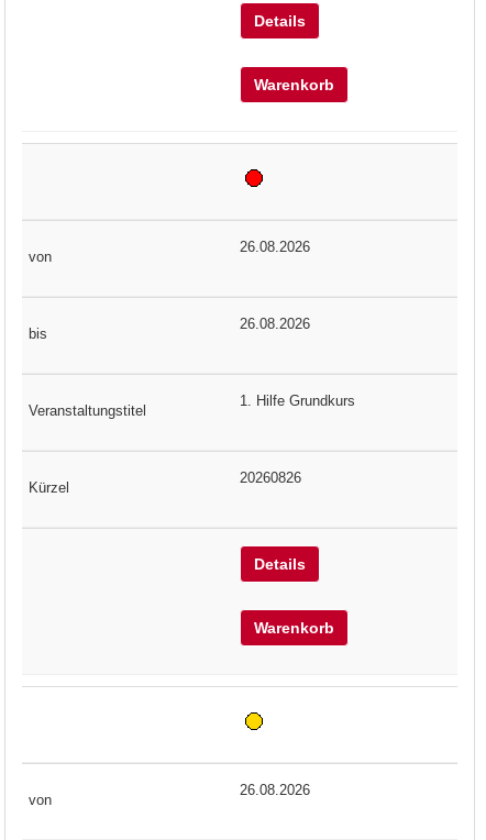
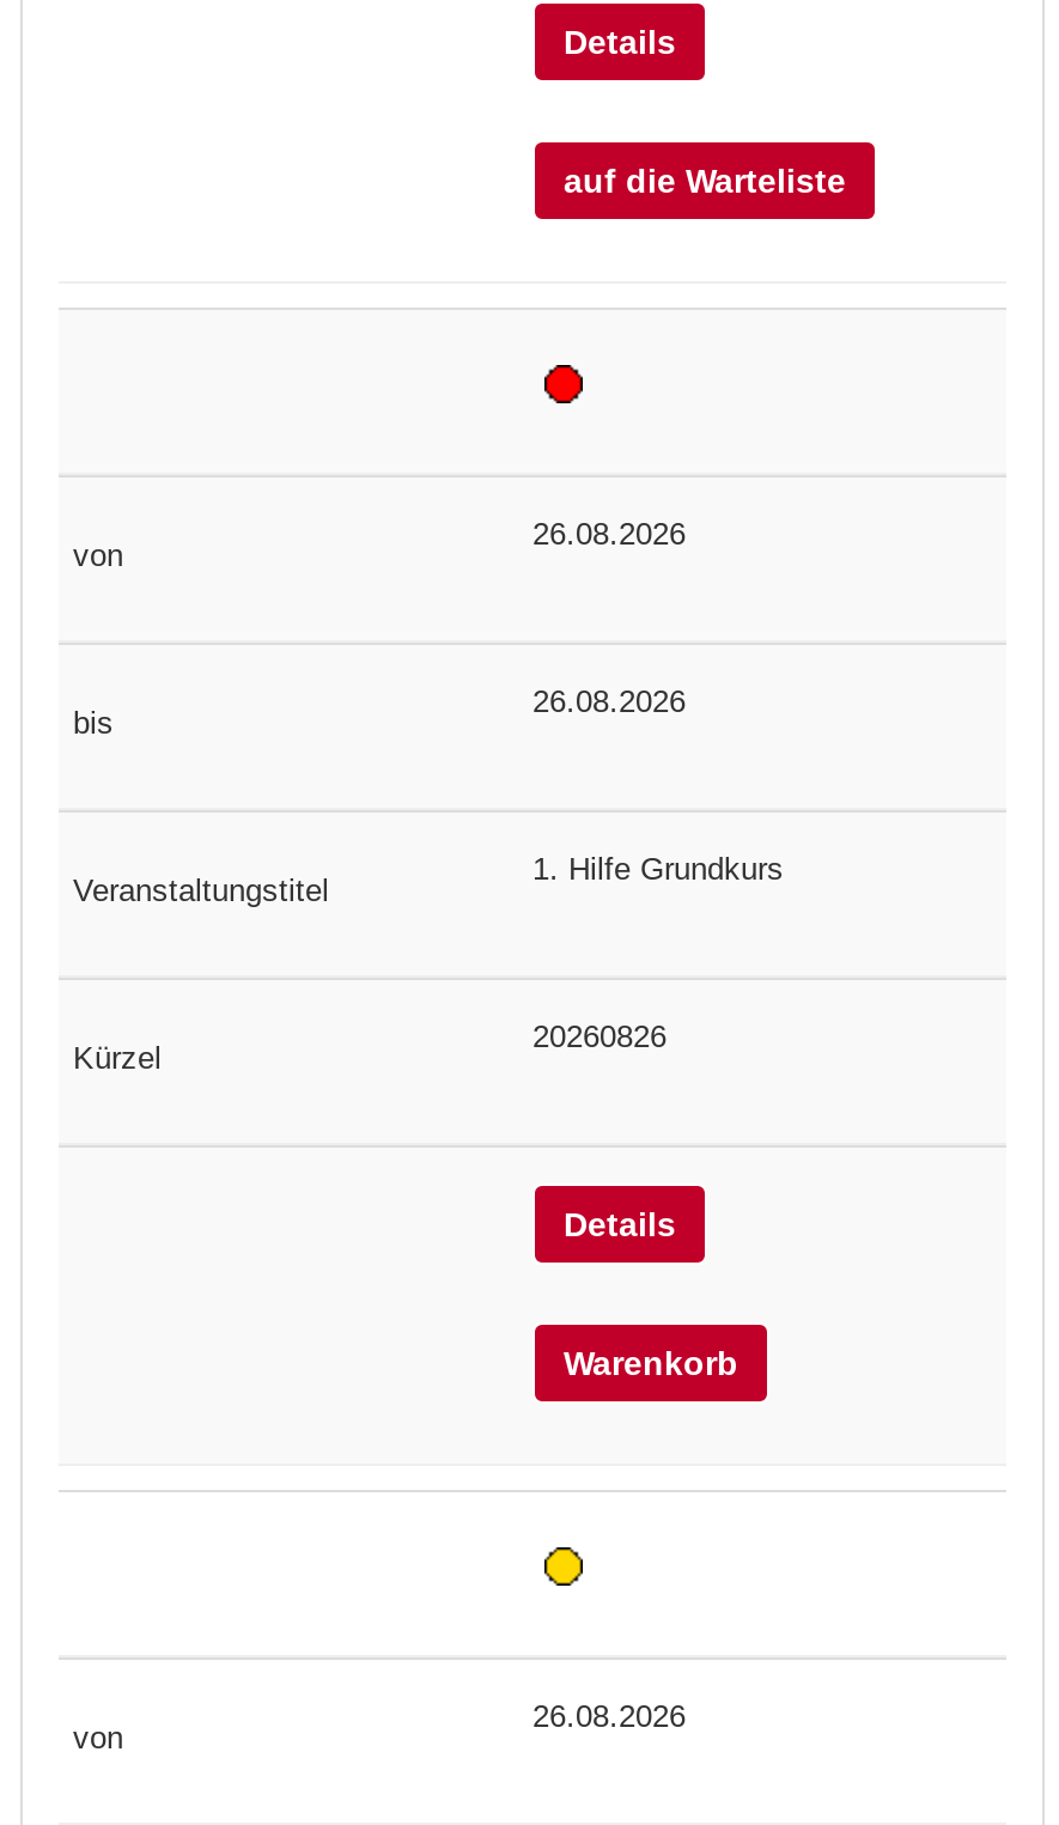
[254,76,334,94] Warenkorb -> [564,163,846,201] auf die Warteliste

